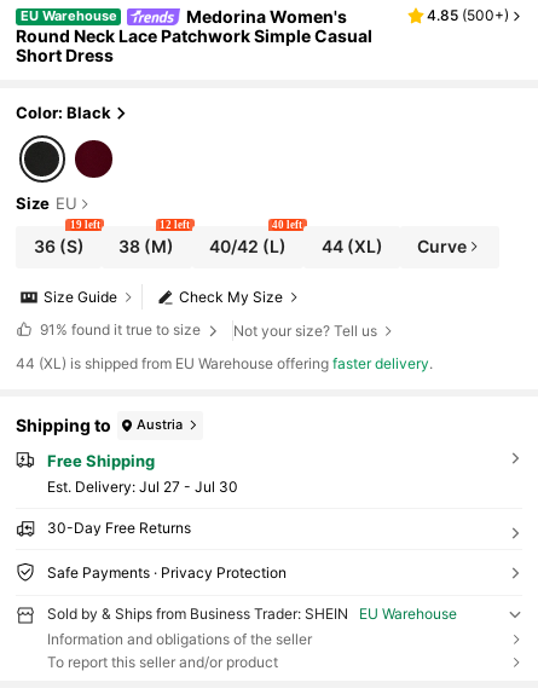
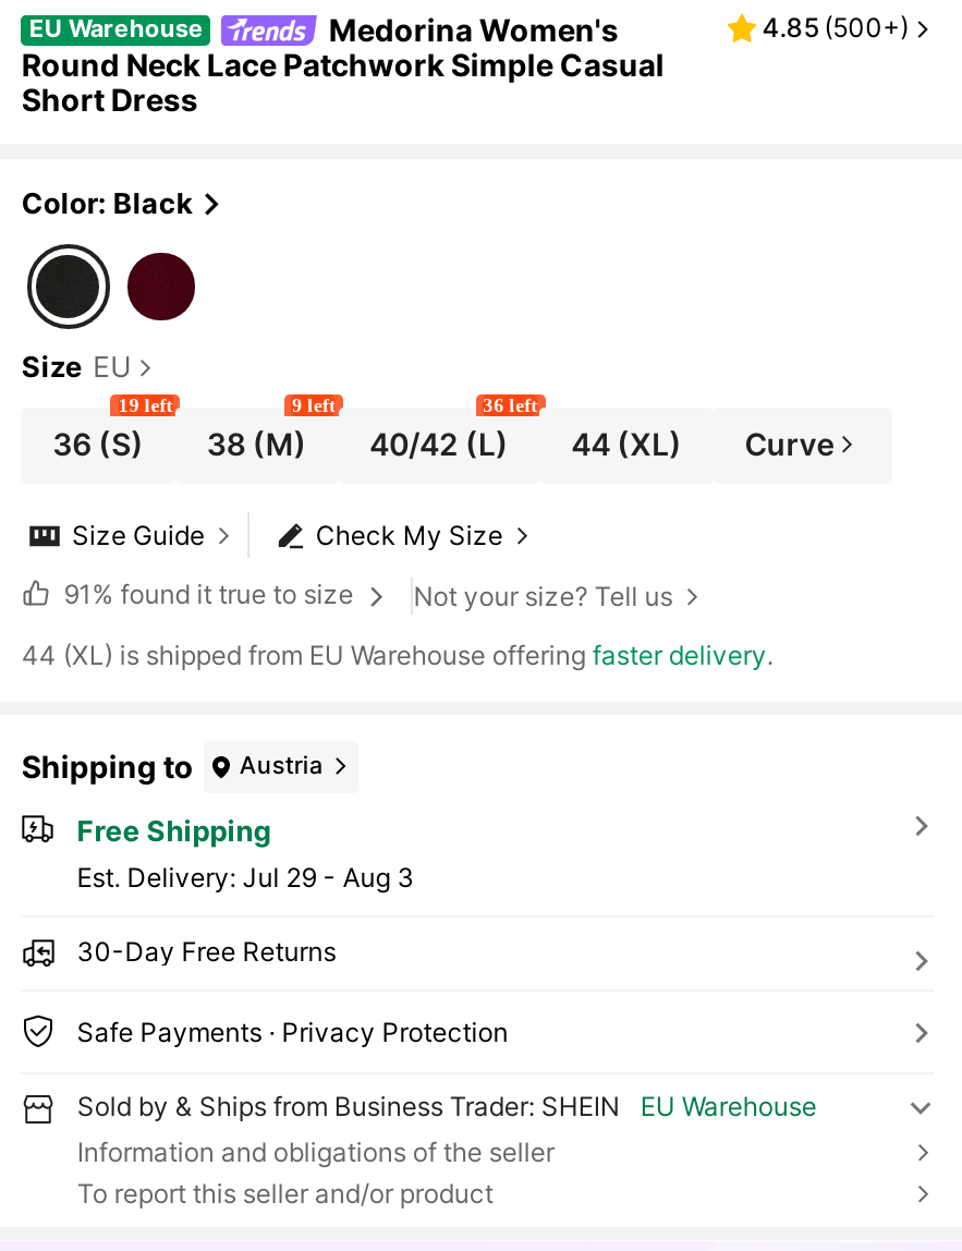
[160,218,190,230] 12 left -> [292,394,335,415] 9 left
[272,218,302,230] 40 left -> [483,394,537,415] 36 left
[47,478,238,496] Est. Delivery: Jul 27 - Jul 30 -> [77,862,414,895] Est. Delivery: Jul 29 - Aug 3

